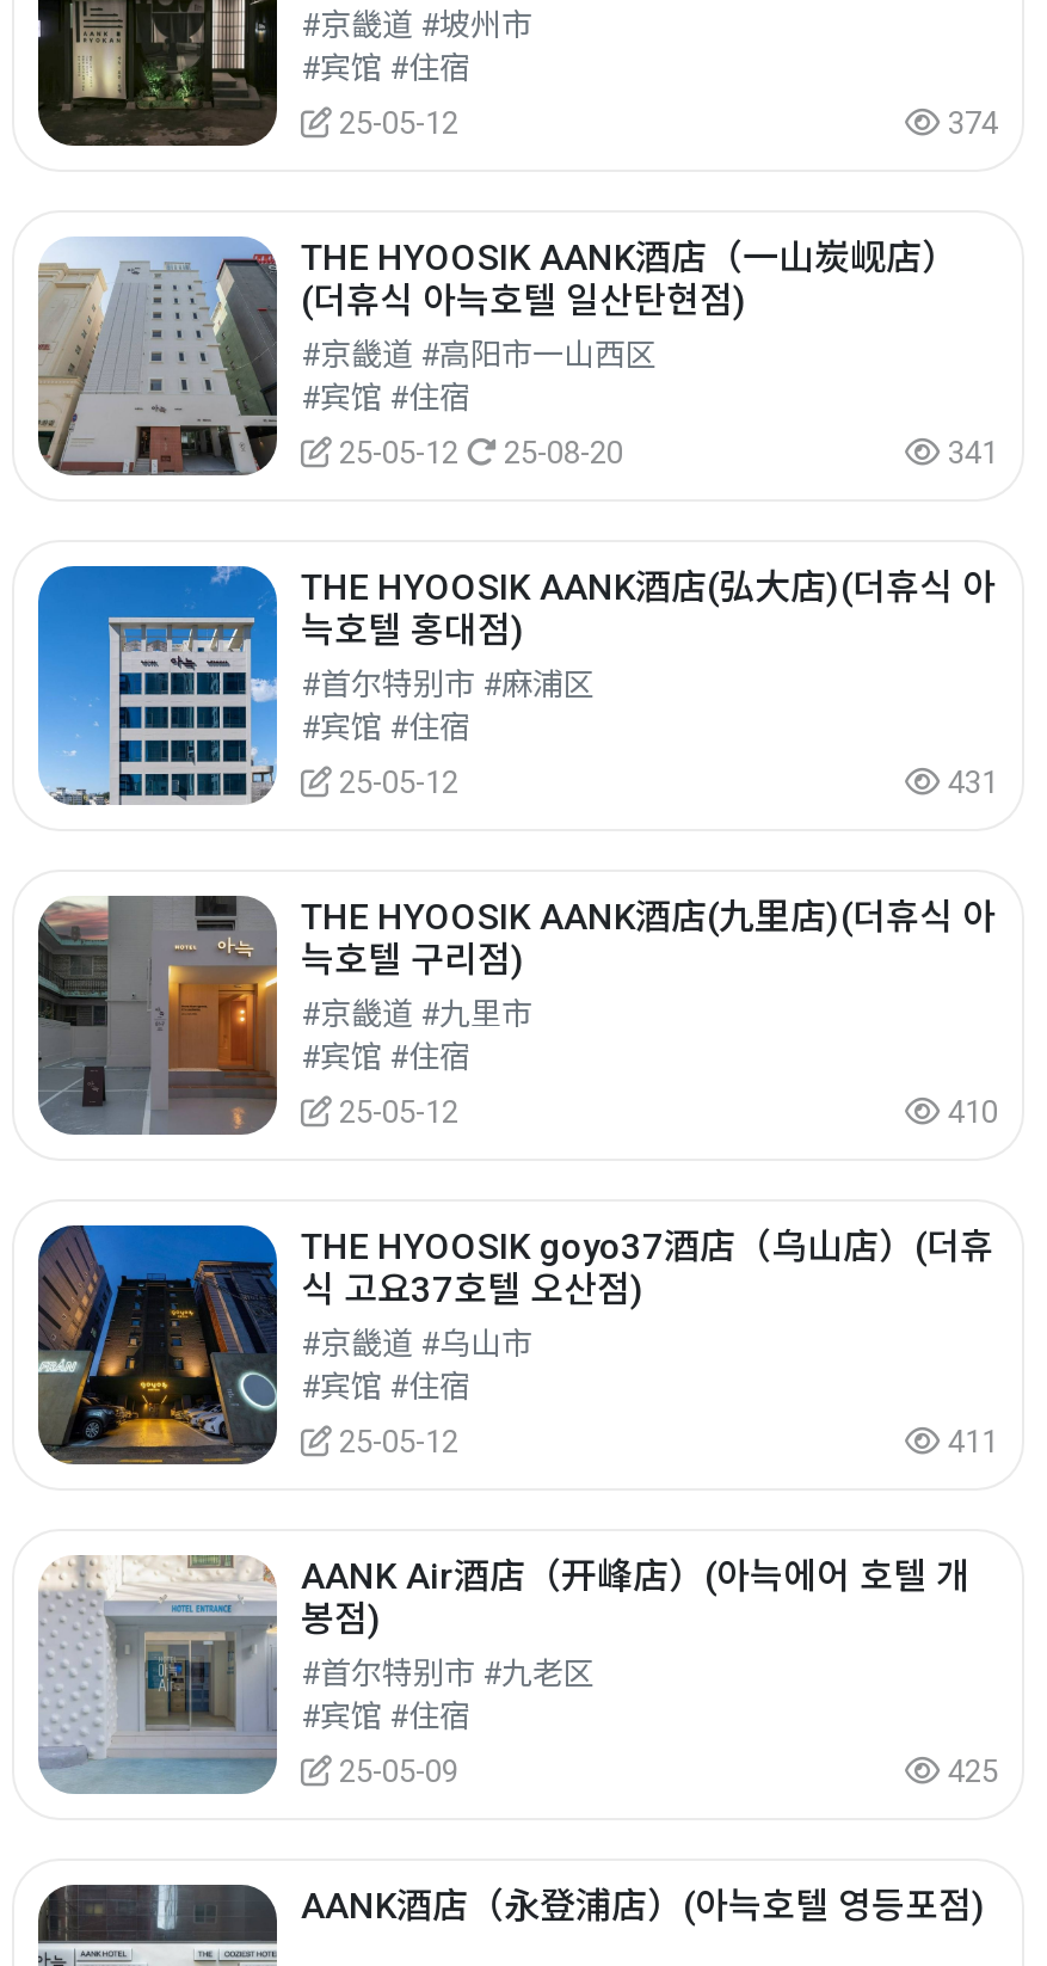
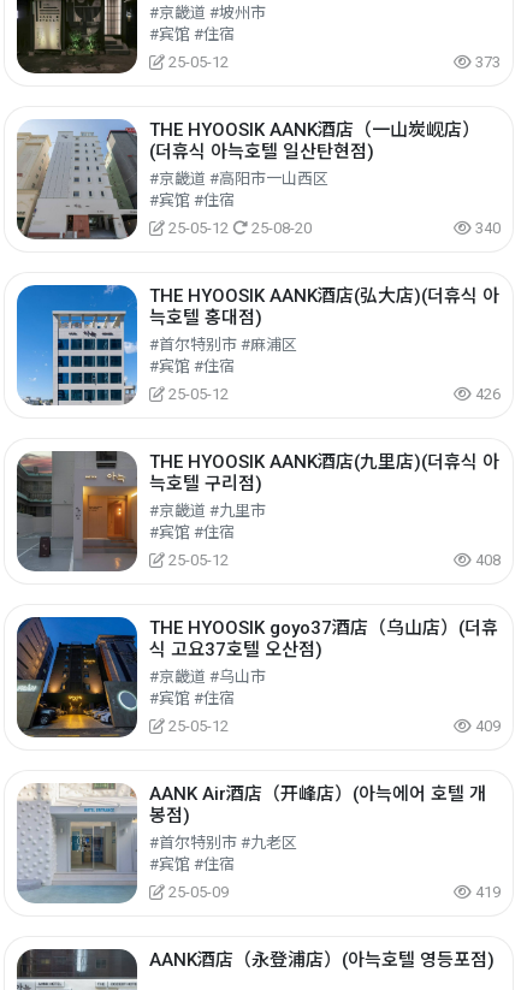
[941,105,998,141] 374 -> [472,53,501,71] 373
[941,435,998,471] 341 -> [472,219,501,237] 340
[941,764,998,800] 431 -> [472,385,501,403] 426
[941,1094,998,1130] 410 -> [472,551,501,569] 408
[941,1424,998,1460] 411 -> [472,717,501,735] 409
[941,1753,998,1789] 425 -> [472,883,501,901] 419

